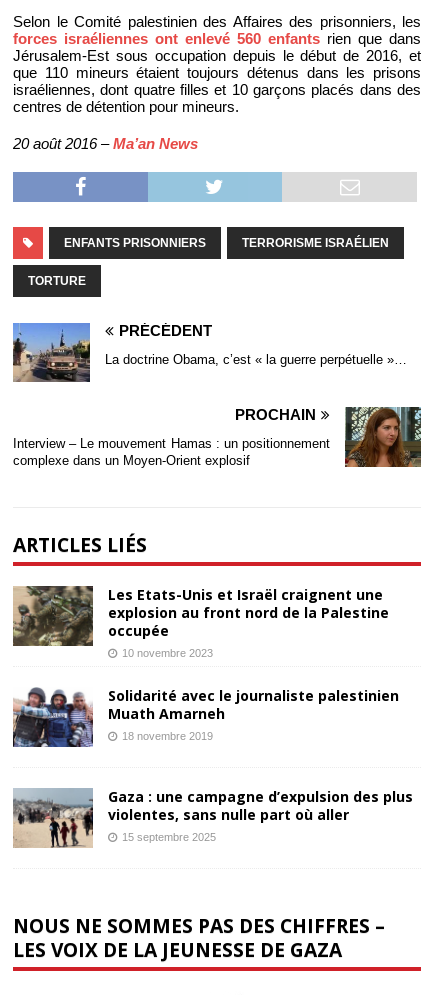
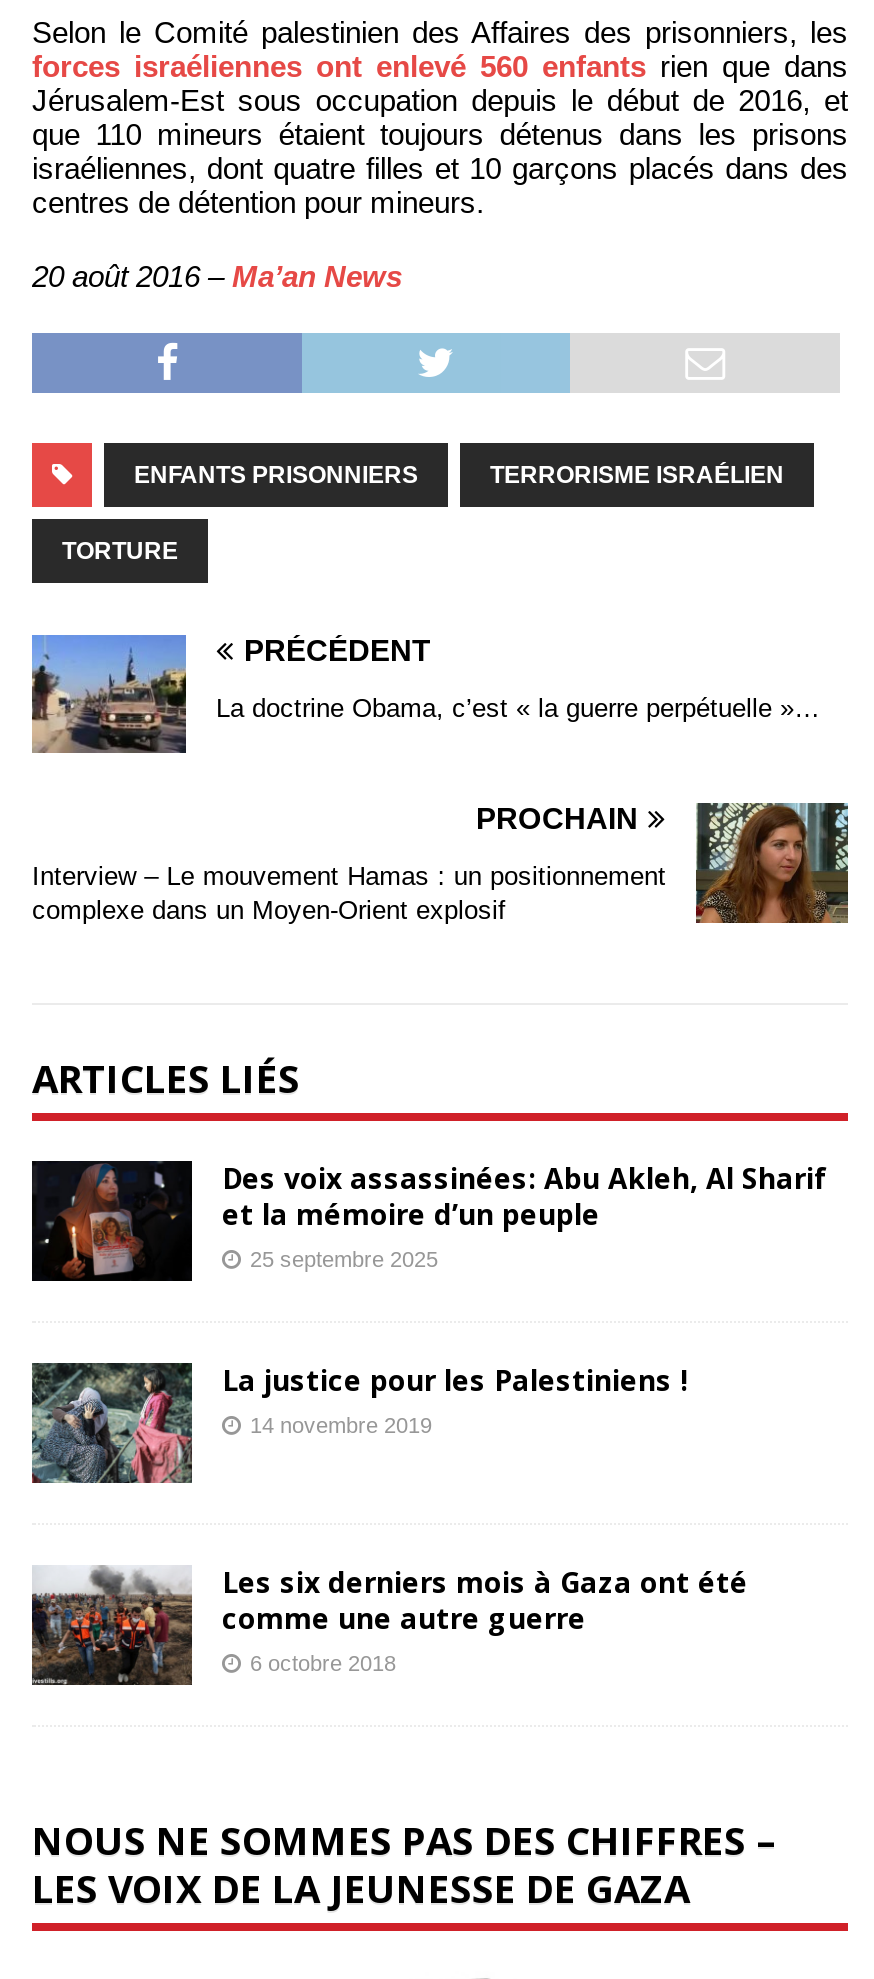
[12,585,389,659] [image] | Les Etats-Unis et Israël craignent une | explosion au front nord de la Palestine | occupée | 10 novembre 2023 -> [30,1159,828,1283] [image] | Des voix assassinées: Abu Akleh, Al Sharif | et la mémoire d’un peuple | 25 septembre 2025
[12,686,399,748] [image] | Solidarité avec le journaliste palestinien | Muath Amarneh | 18 novembre 2019 -> [30,1361,688,1485] [image] | La justice pour les Palestiniens ! | 14 novembre 2019
[12,787,413,849] [image] | Gaza : une campagne d’expulsion des plus | violentes, sans nulle part où aller | 15 septembre 2025 -> [32,1563,748,1687] [image] | Les six derniers mois à Gaza ont été | comme une autre guerre | 6 octobre 2018

